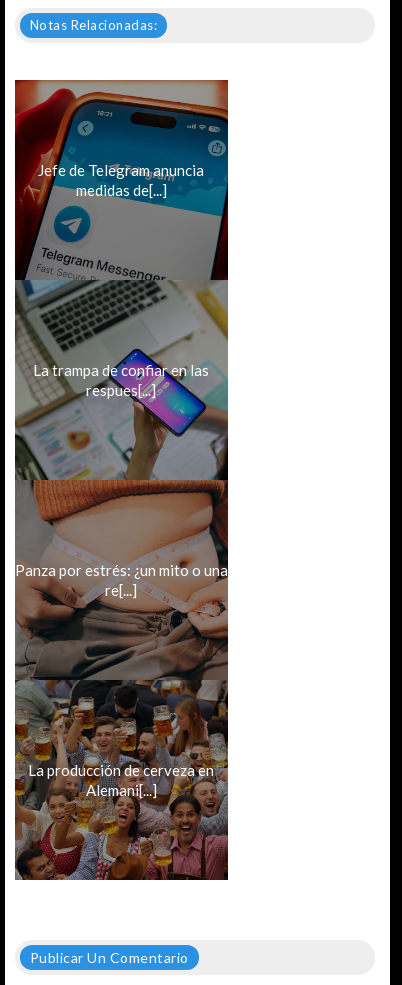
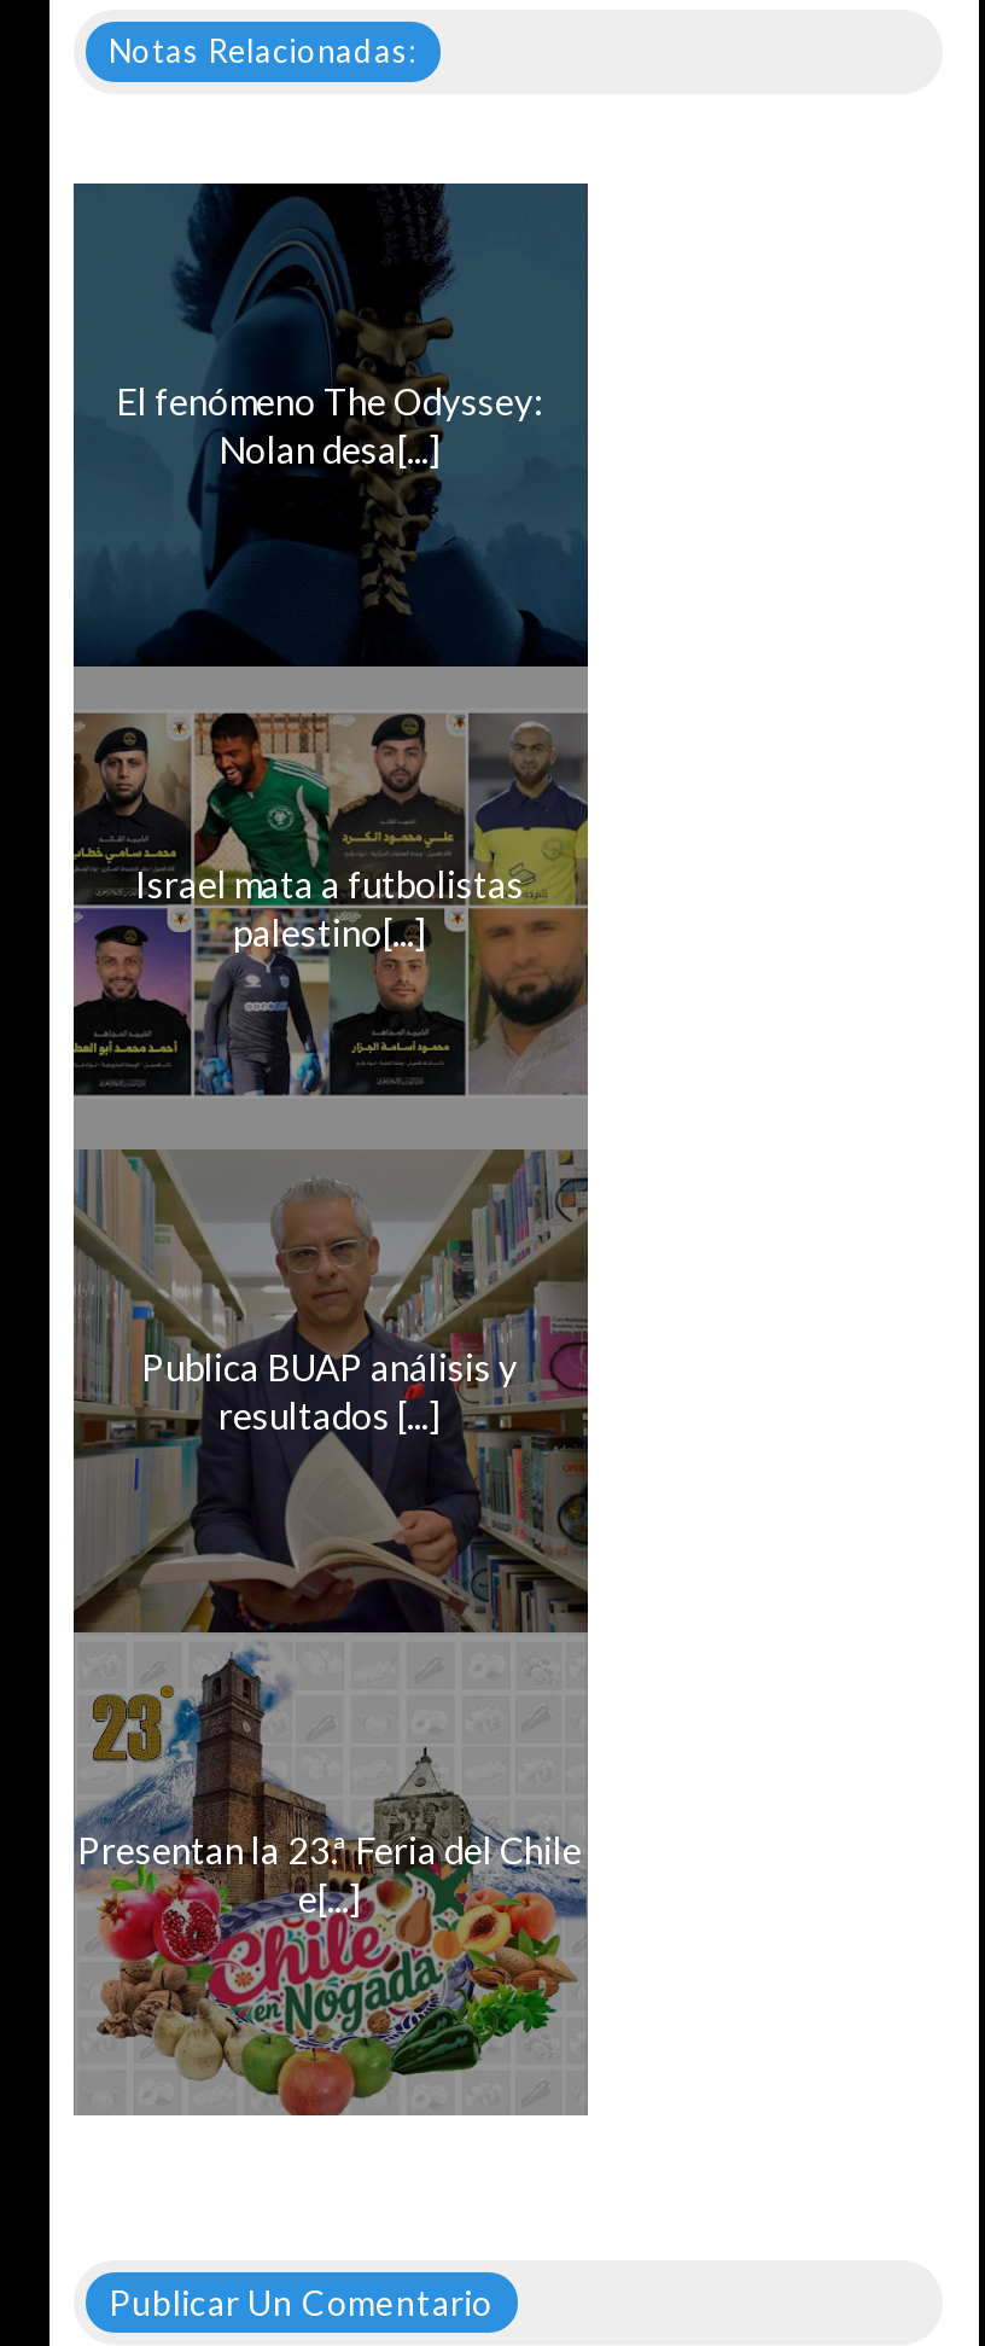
[14,79,228,553] [image] | Jefe de Telegram anuncia | medidas de[...] -> [71,181,588,1326] [image] | El fenómeno The Odyssey: | Nolan desa[...]
[33,361,209,399] La trampa de confiar en las | respues[...] -> [135,862,524,953] Israel mata a futbolistas | palestino[...]
[14,561,229,753] [image] | Panza por estrés: ¿un mito o una | re[...] -> [74,1345,590,1809] [image] | Publica BUAP análisis y | resultados [...]
[14,761,228,880] [image] | La producción de cerveza en | Alemani[...] -> [74,1828,588,2115] [image] | Presentan la 23.ª Feria del Chile | e[...]

